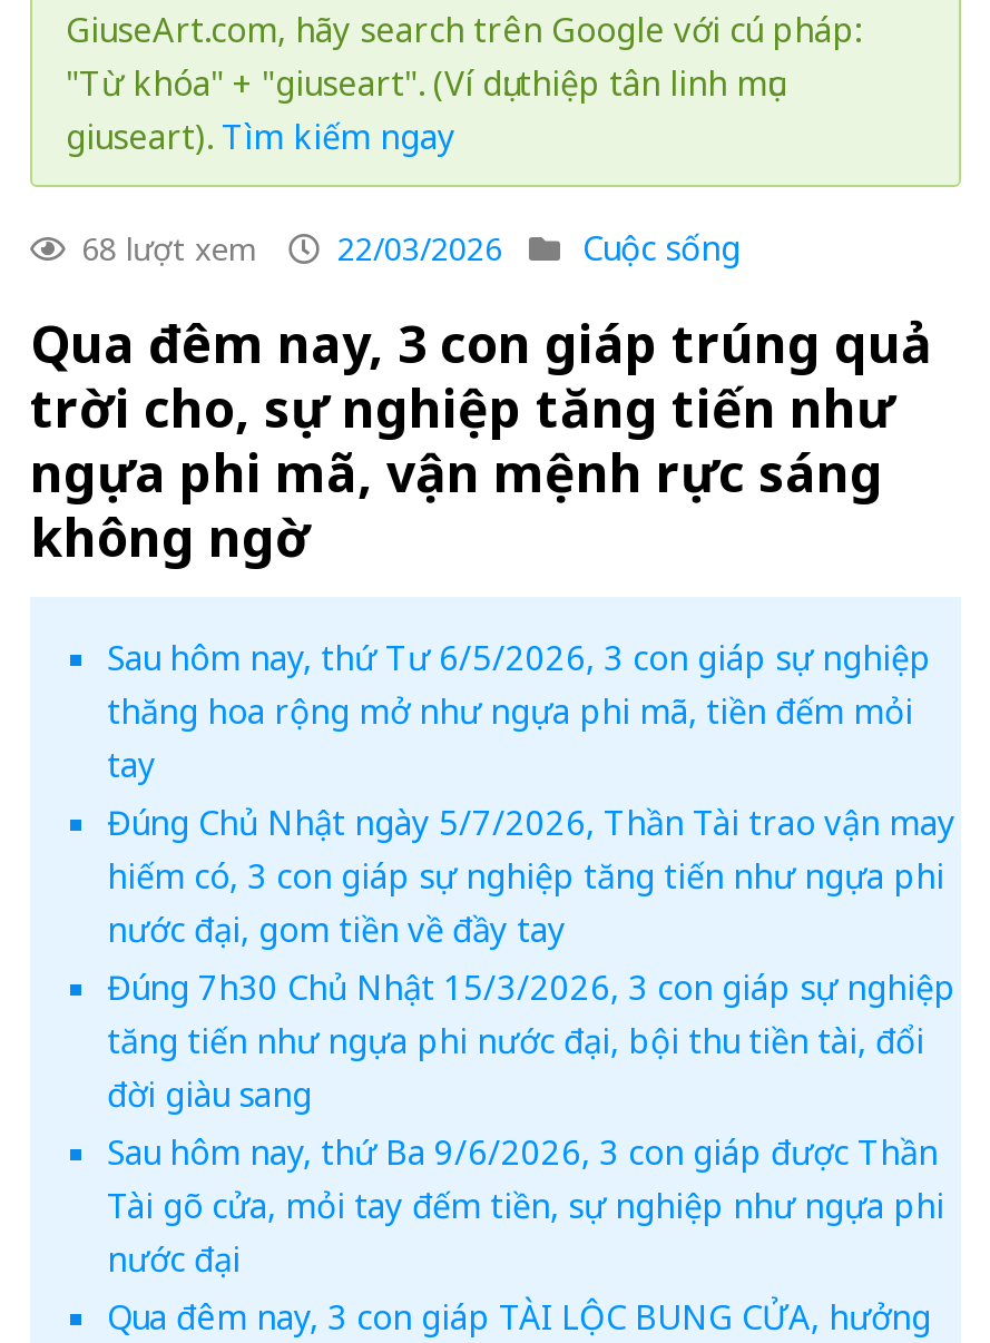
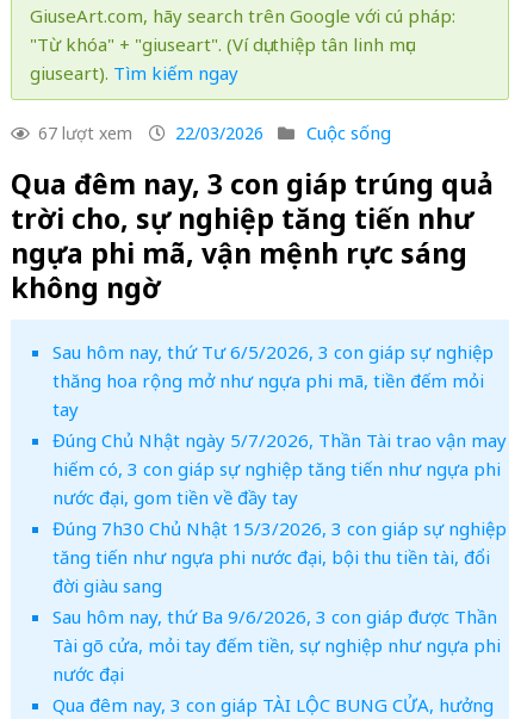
[72,225,741,270] 68 lượt xem 22/03/2026 Cuộc sống -> [33,121,391,144] 67 lượt xem 22/03/2026 Cuộc sống

